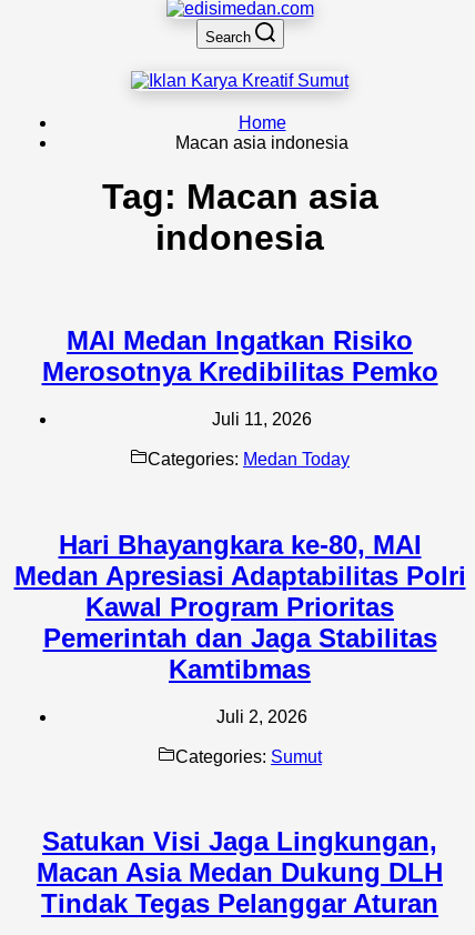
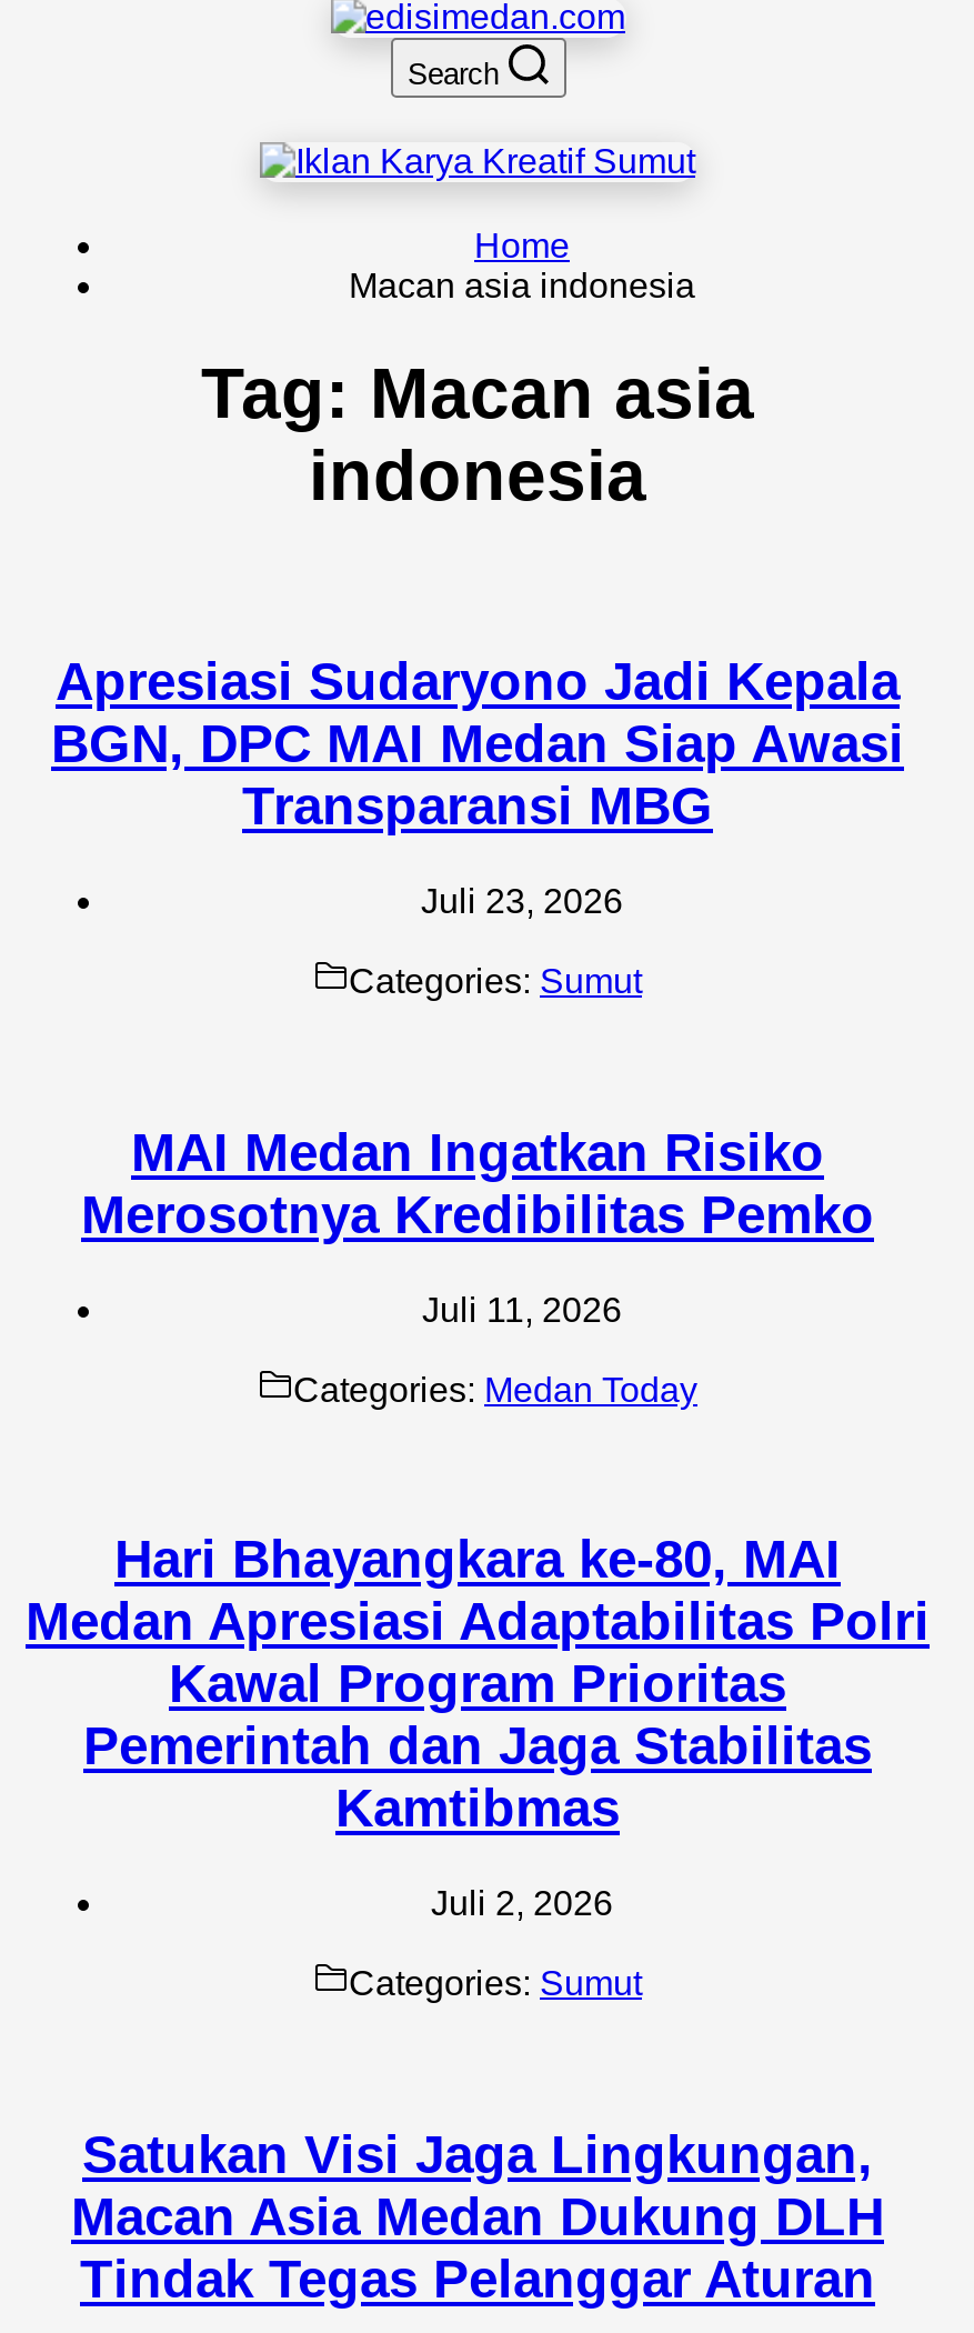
none -> [51,651,904,999] Apresiasi Sudaryono Jadi Kepala | BGN, DPC MAI Medan Siap Awasi | Transparansi MBG | Juli 23, 2026 | Categories: Sumut

